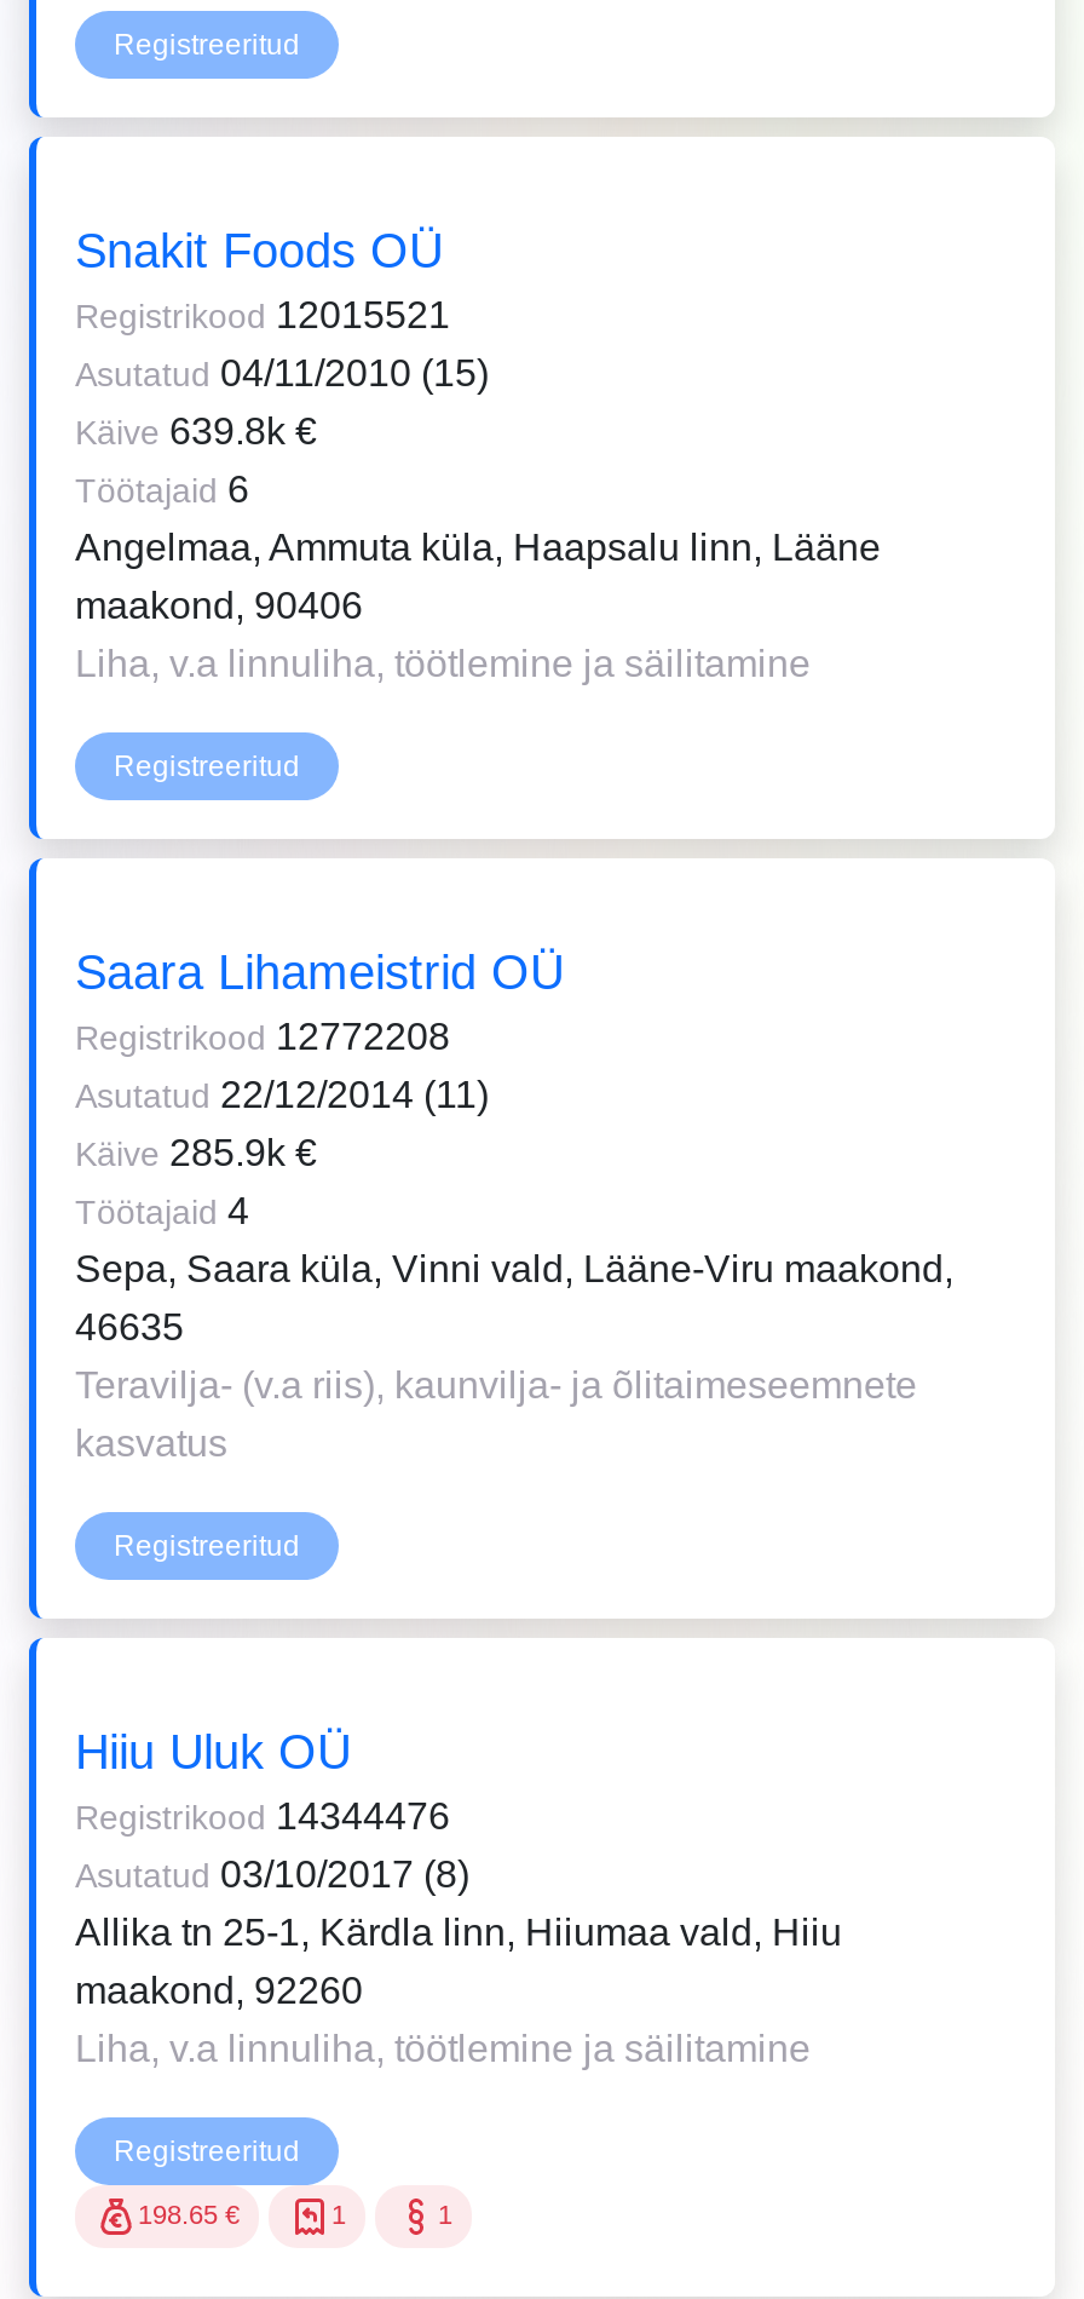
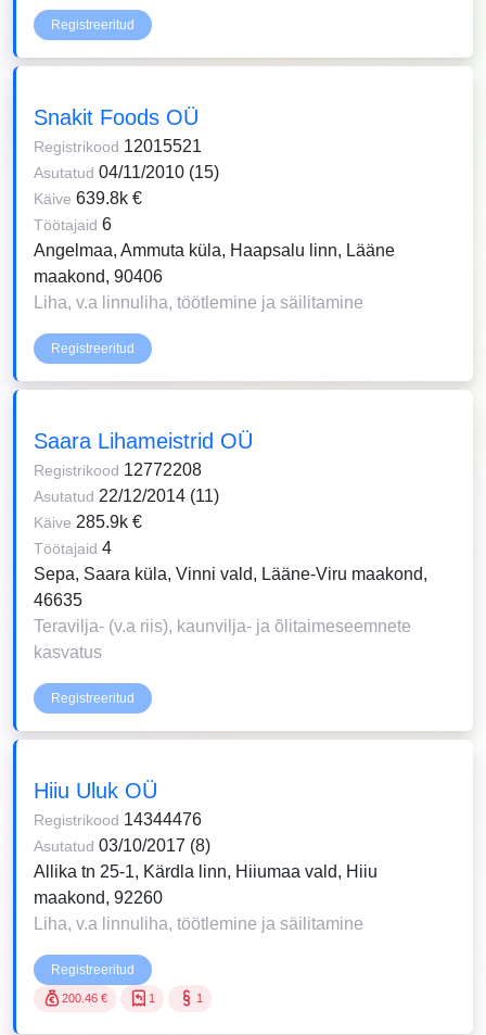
[138,2201,240,2230] 198.65 € -> [62,991,107,1004] 200.46 €

